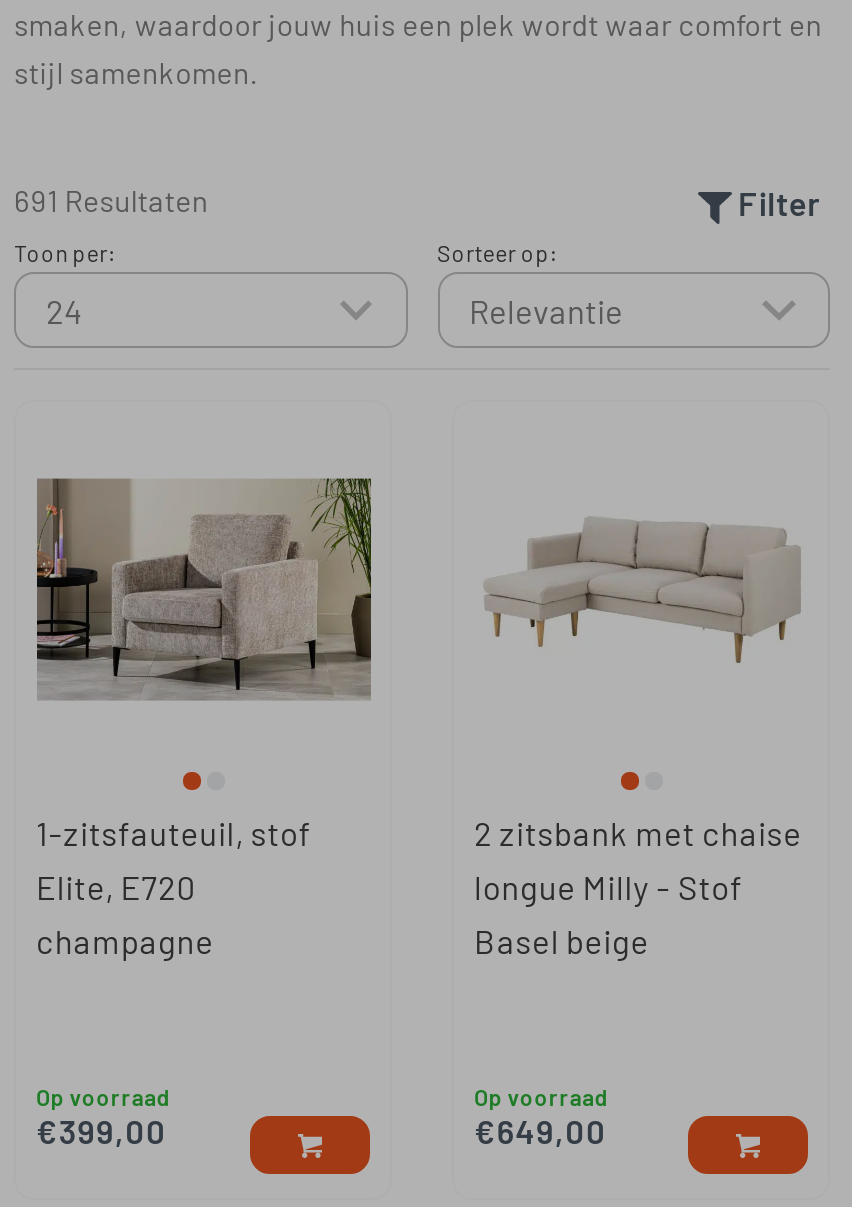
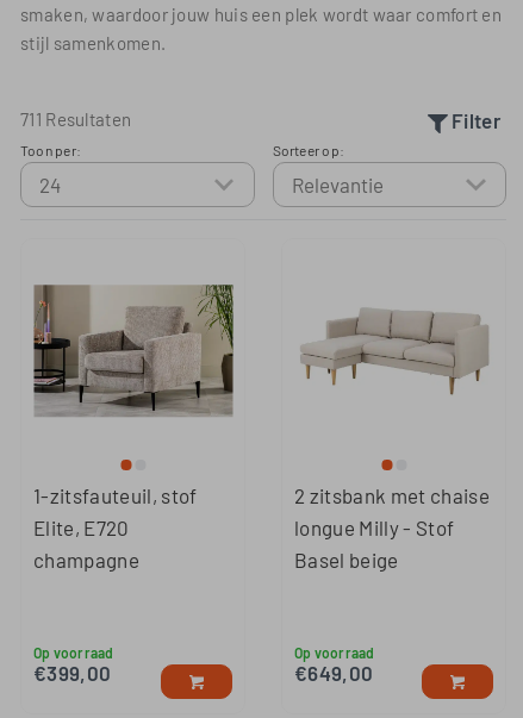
[14,182,208,218] 691 Resultaten -> [20,108,131,130] 711 Resultaten

